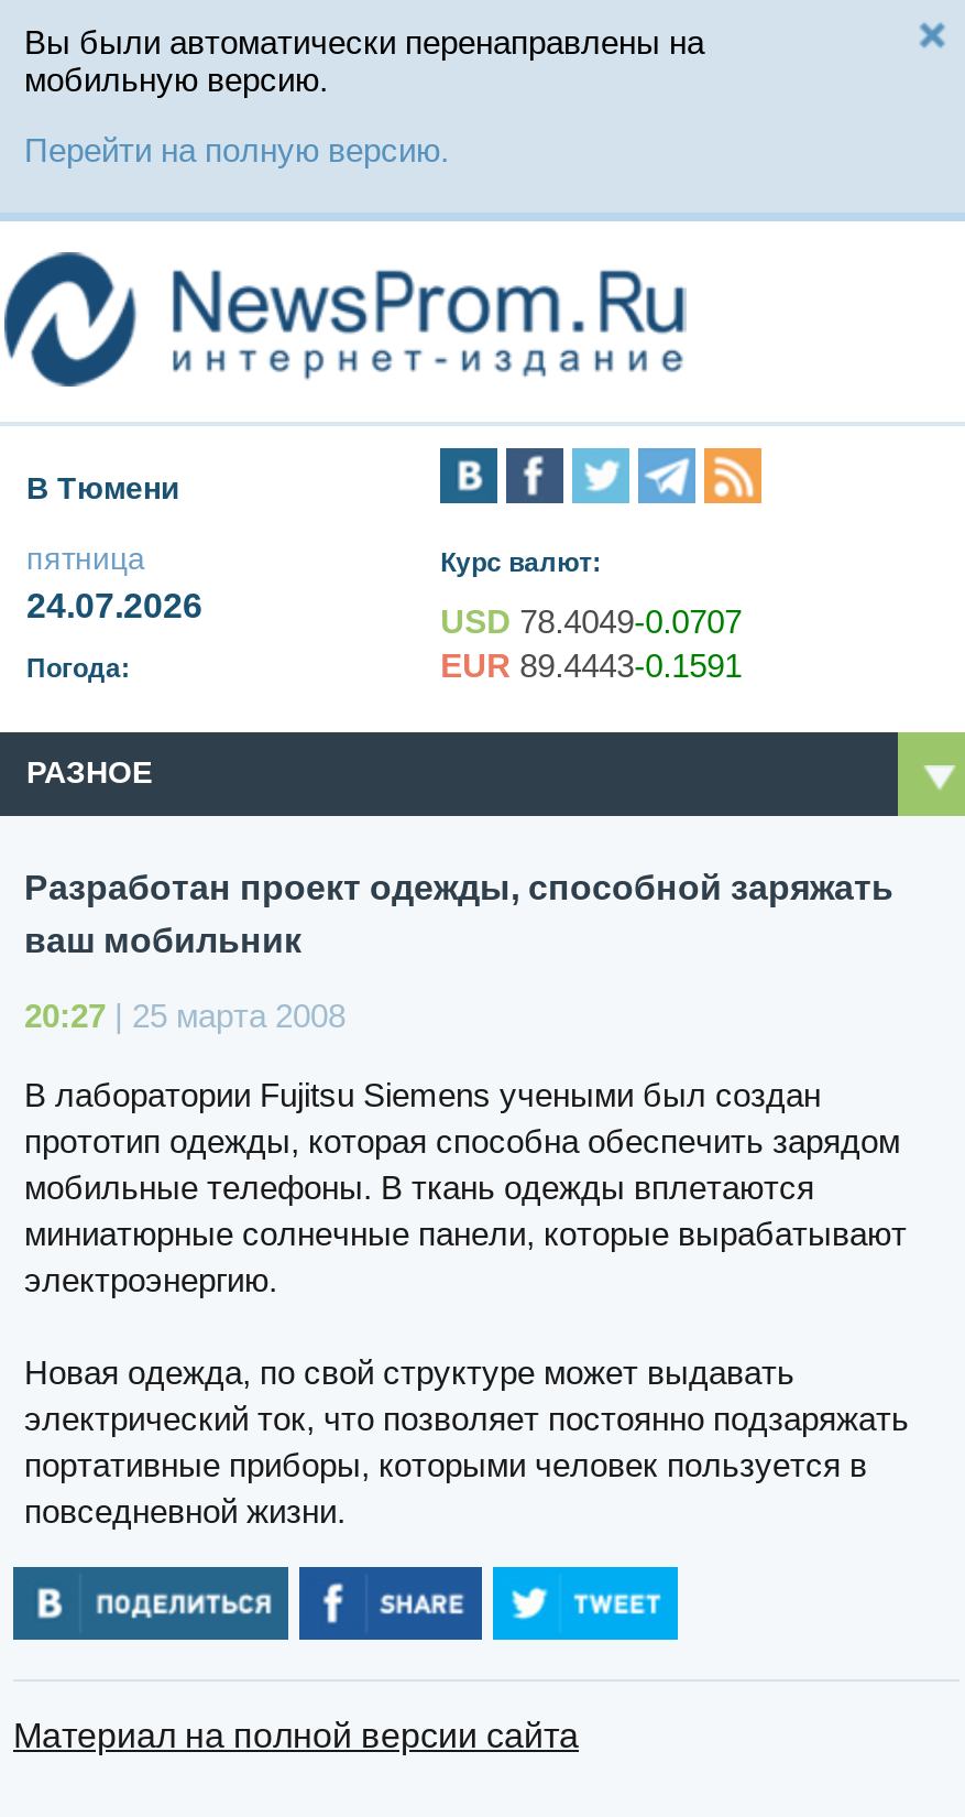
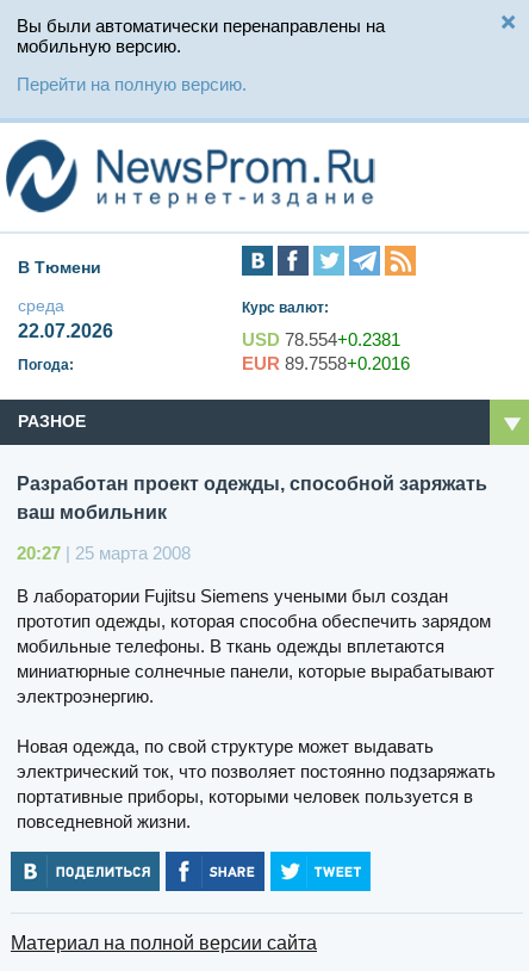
[26,542,202,625] пятница | 24.07.2026 -> [18,296,113,342] среда | 22.07.2026
[440,603,742,641] USD 78.4049-0.0707 -> [242,330,400,350] USD 78.554+0.2381
[440,647,742,685] EUR 89.4443-0.1591 -> [242,354,410,374] EUR 89.7558+0.2016

